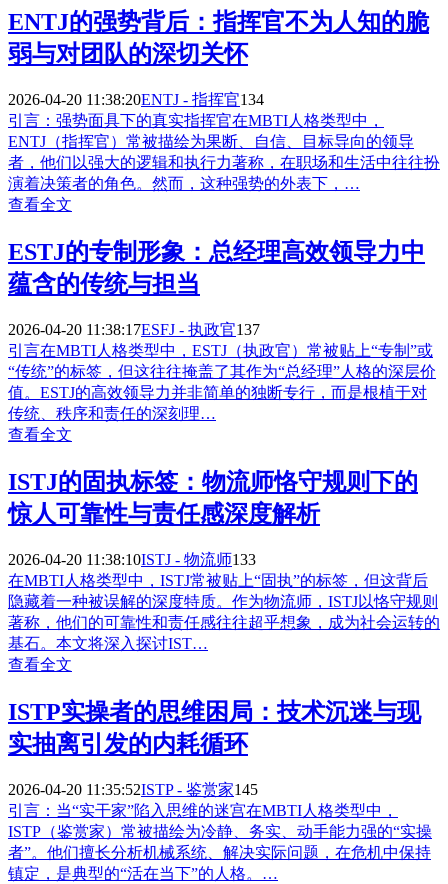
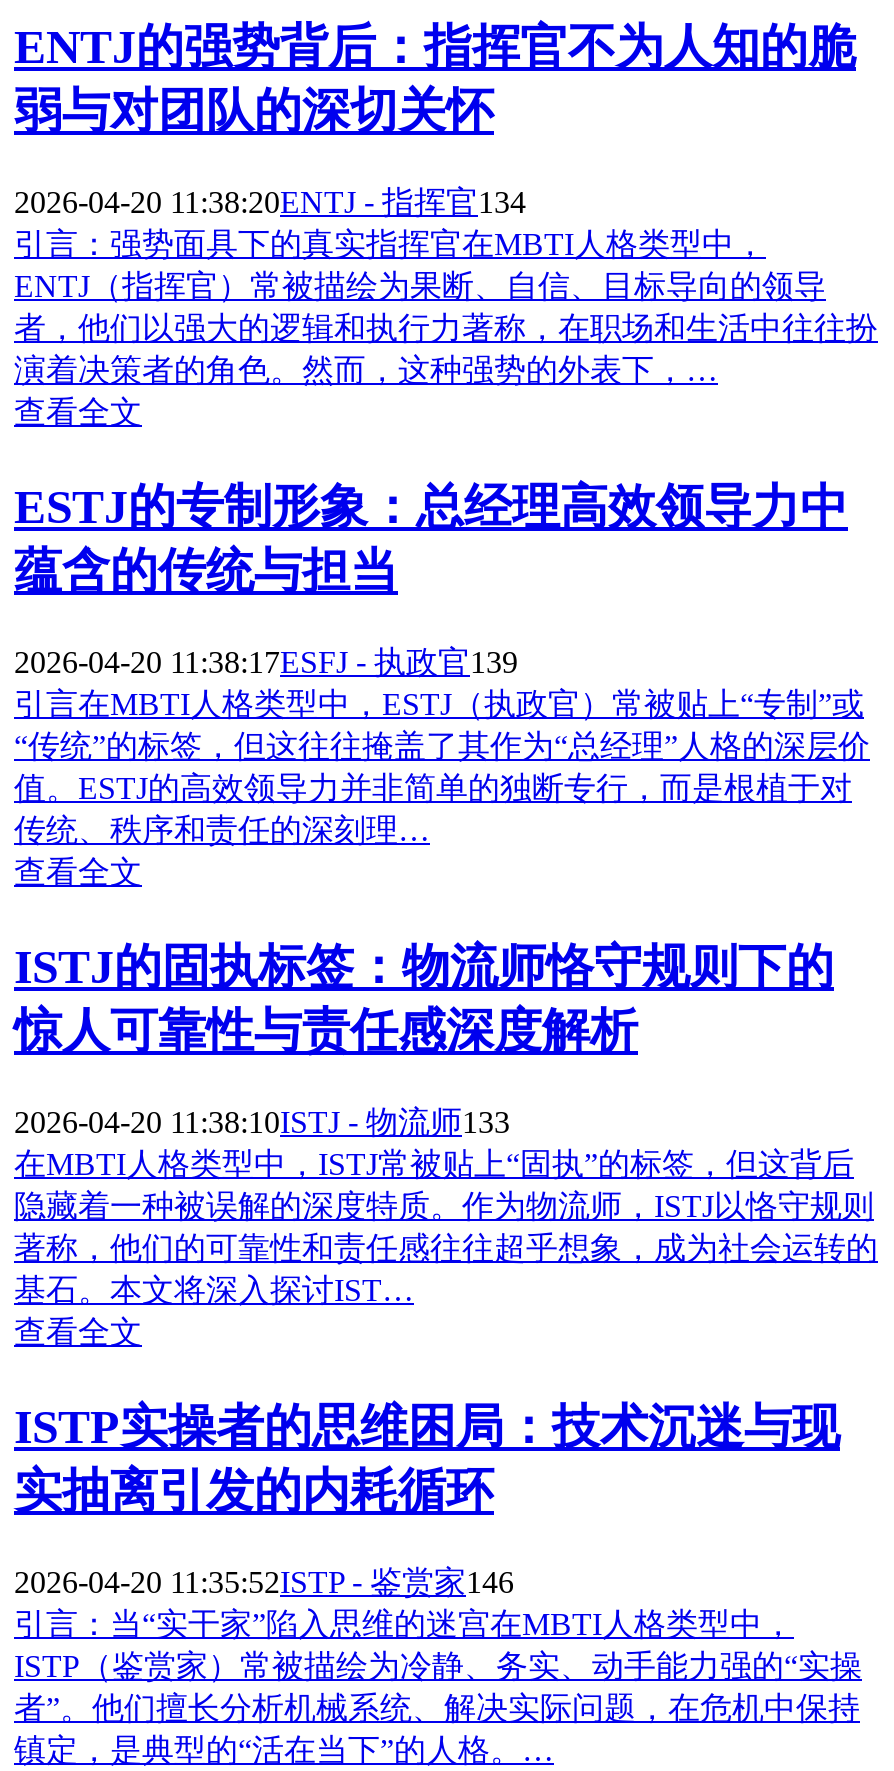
[8,321,260,338] 2026-04-20 11:38:17ESFJ - 执政官137 -> [14,645,518,679] 2026-04-20 11:38:17ESFJ - 执政官139
[8,781,258,798] 2026-04-20 11:35:52ISTP - 鉴赏家145 -> [14,1565,514,1599] 2026-04-20 11:35:52ISTP - 鉴赏家146

